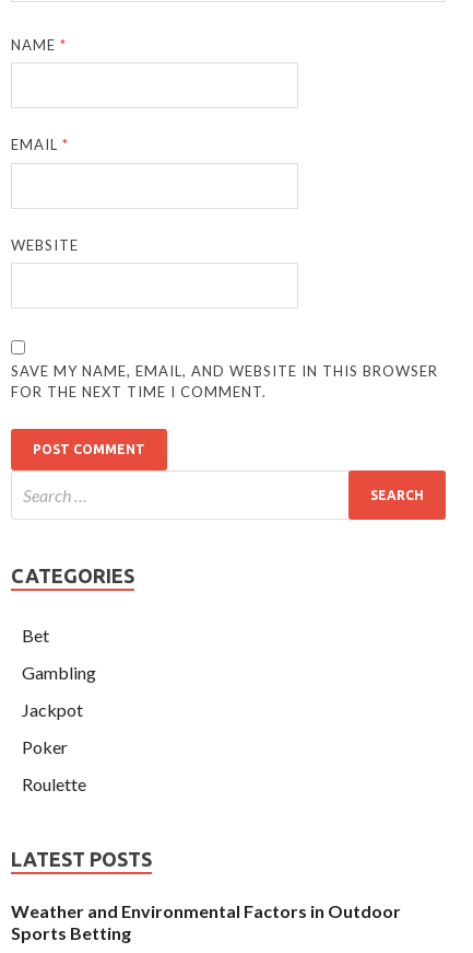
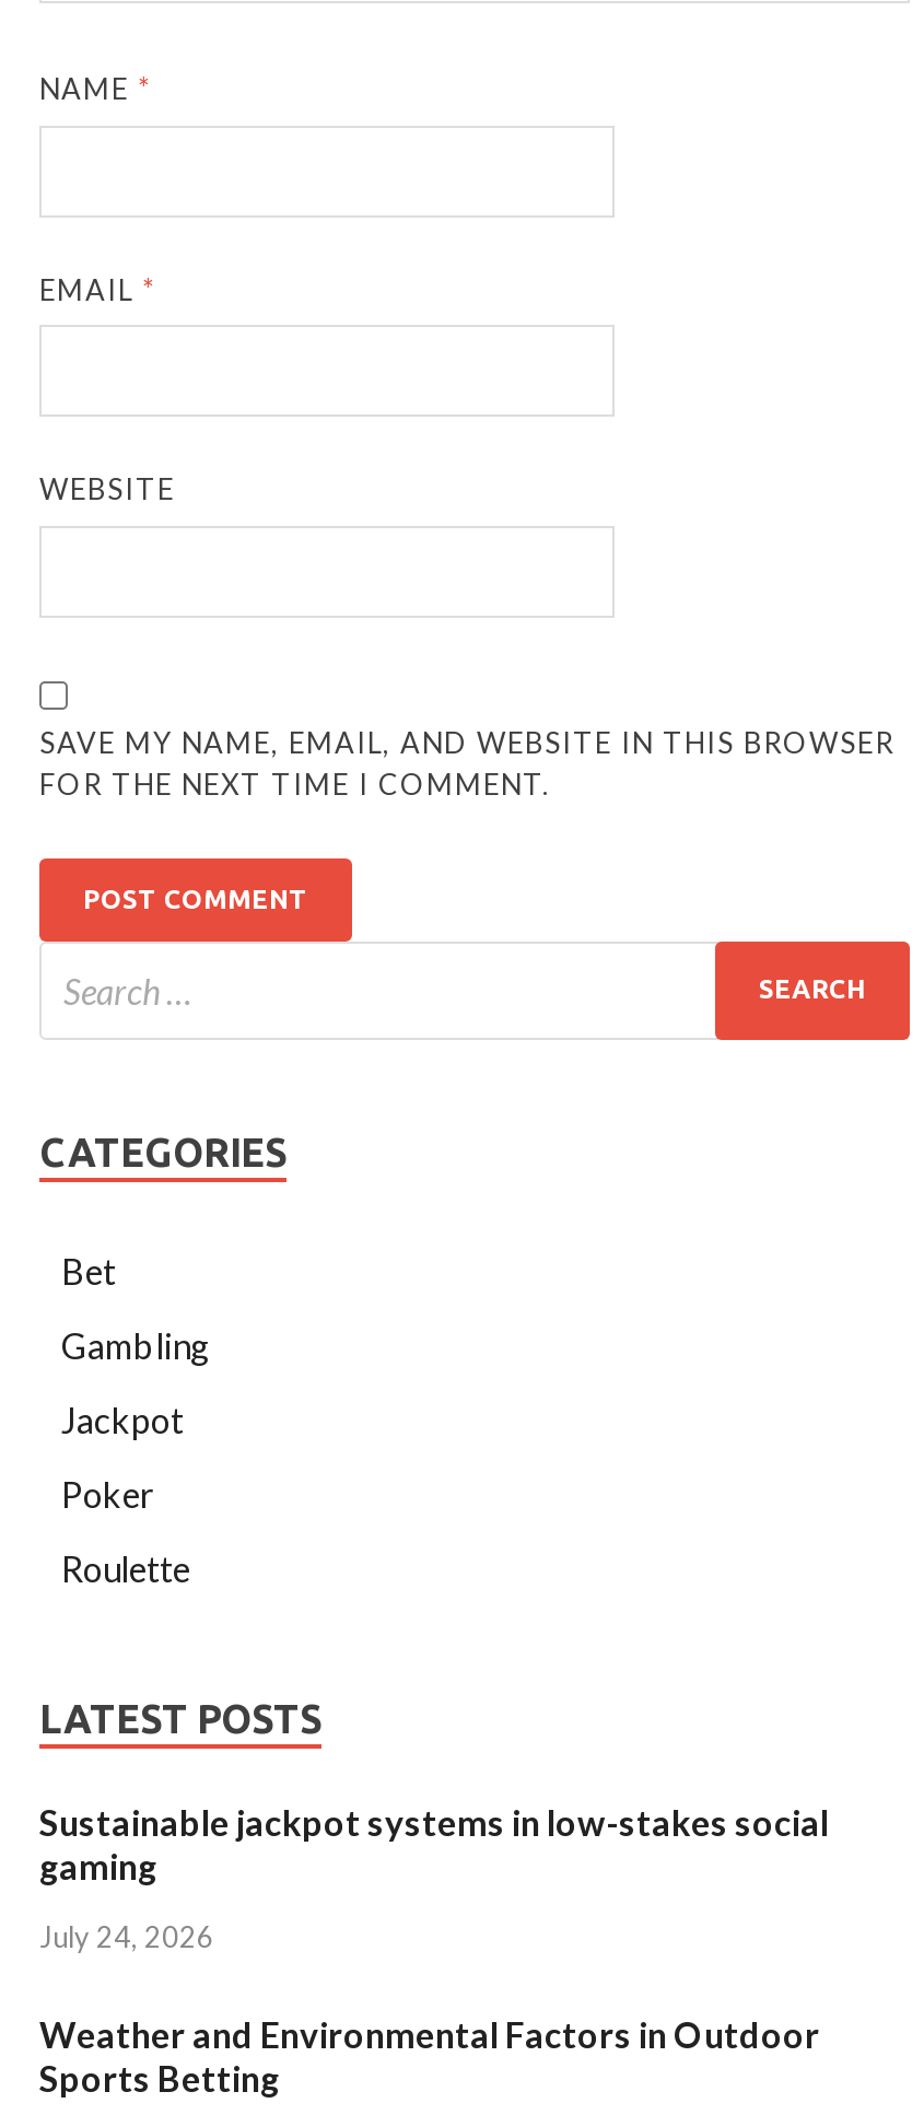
none -> [39,1800,829,1953] Sustainable jackpot systems in low-stakes social | gaming | July 24, 2026

